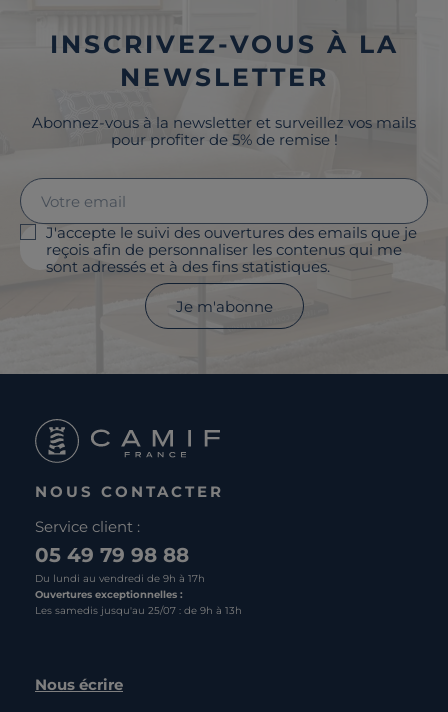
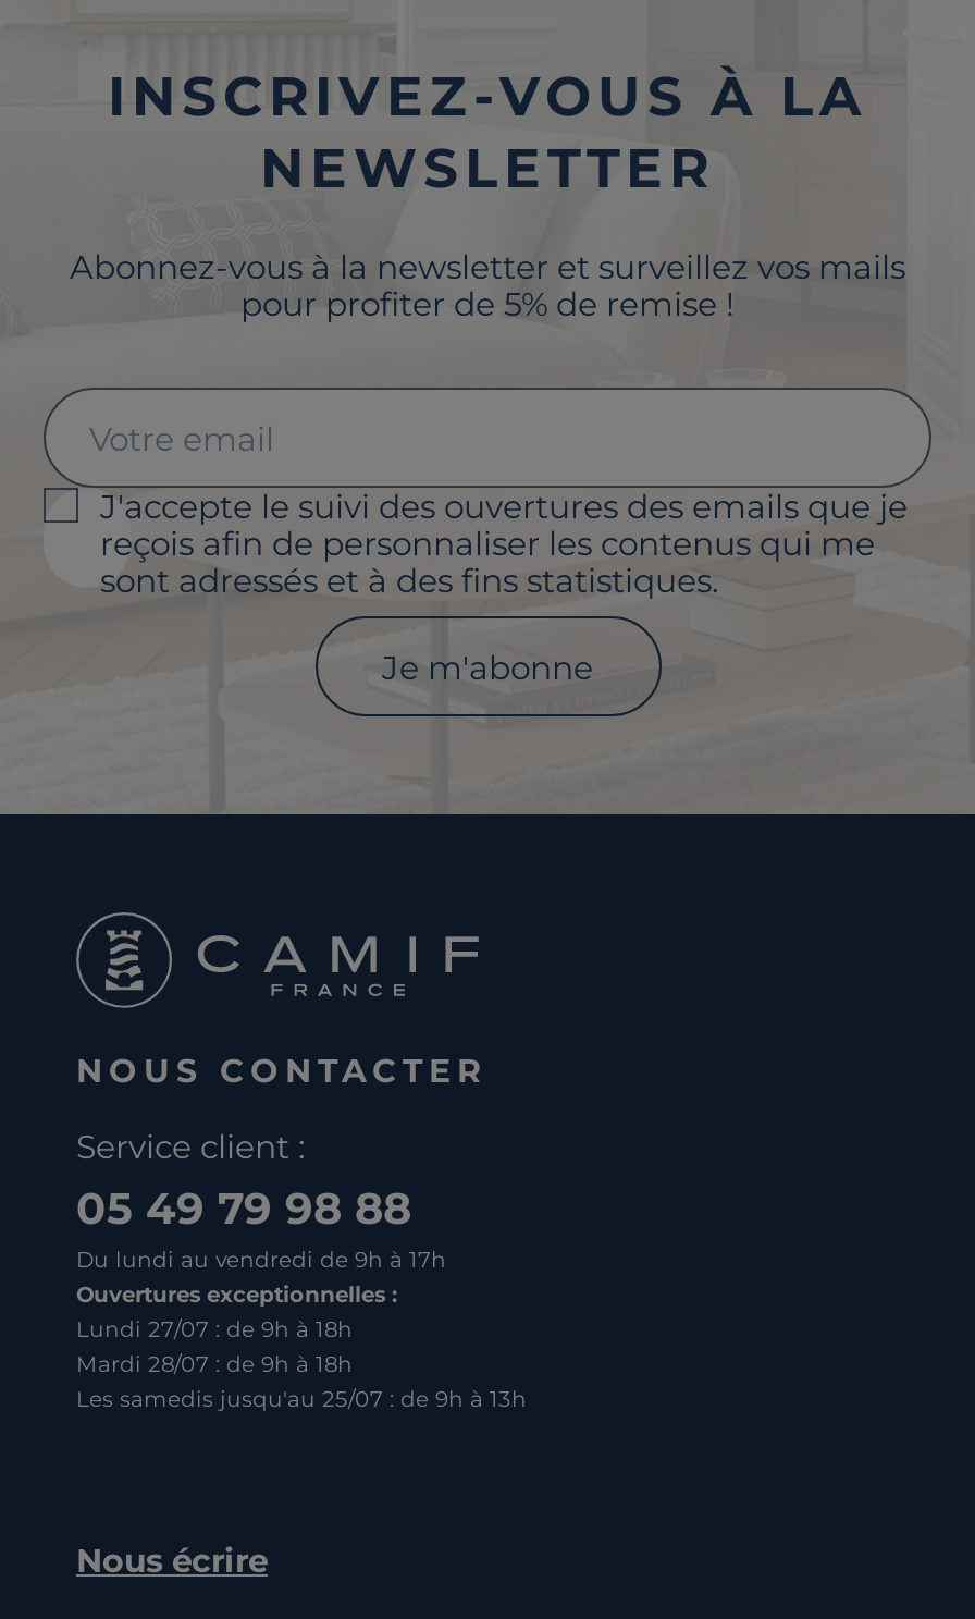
none -> [76,1315,353,1378] Lundi 27/07 : de 9h à 18h | Mardi 28/07 : de 9h à 18h

